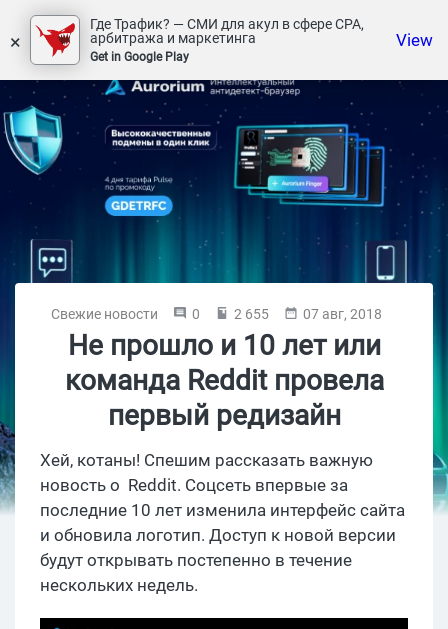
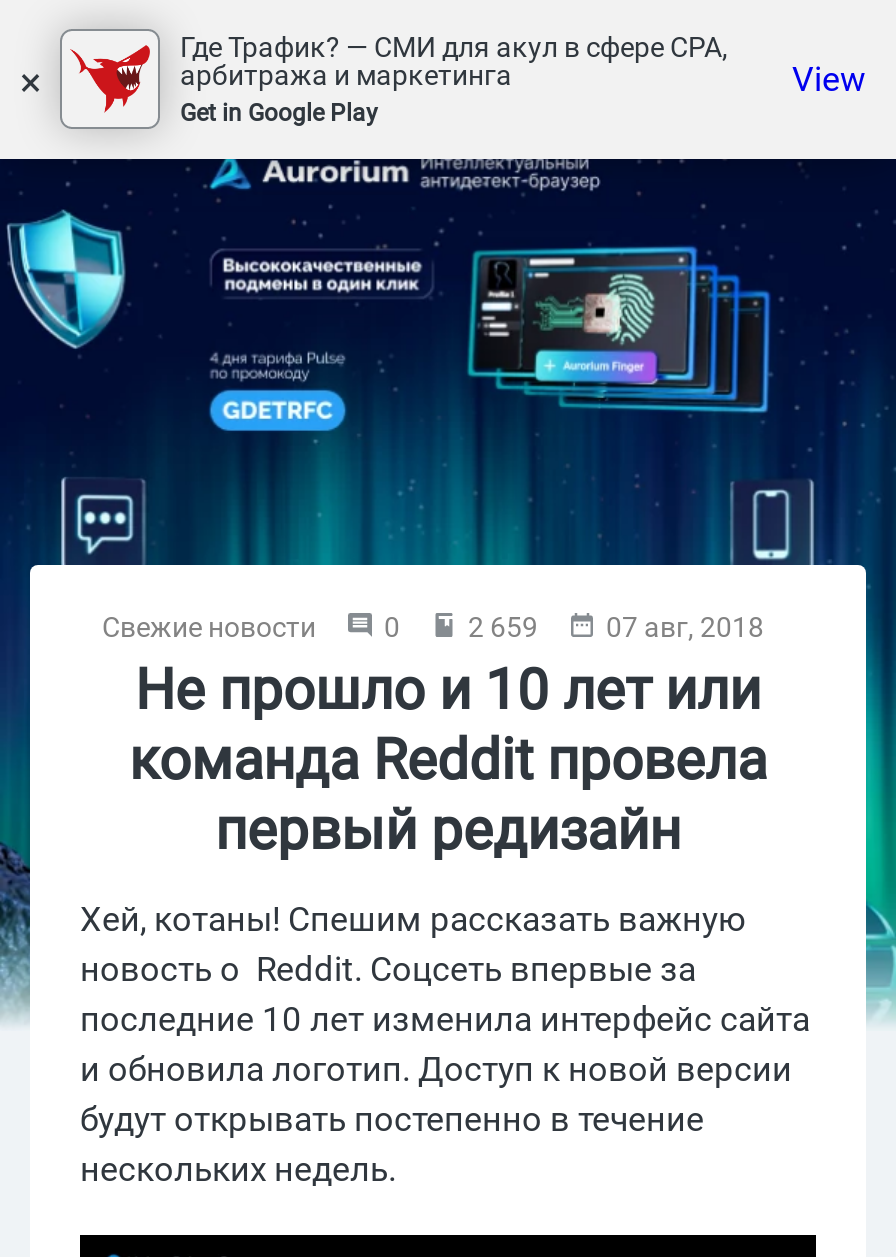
[234,306,269,322] 2 655 -> [468,611,538,643] 2 659

